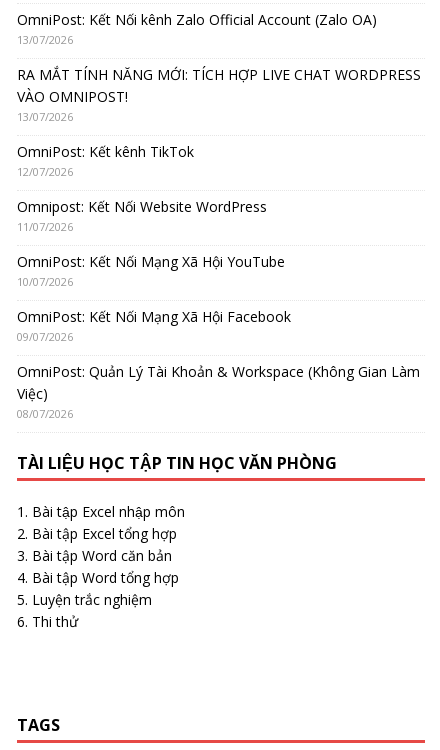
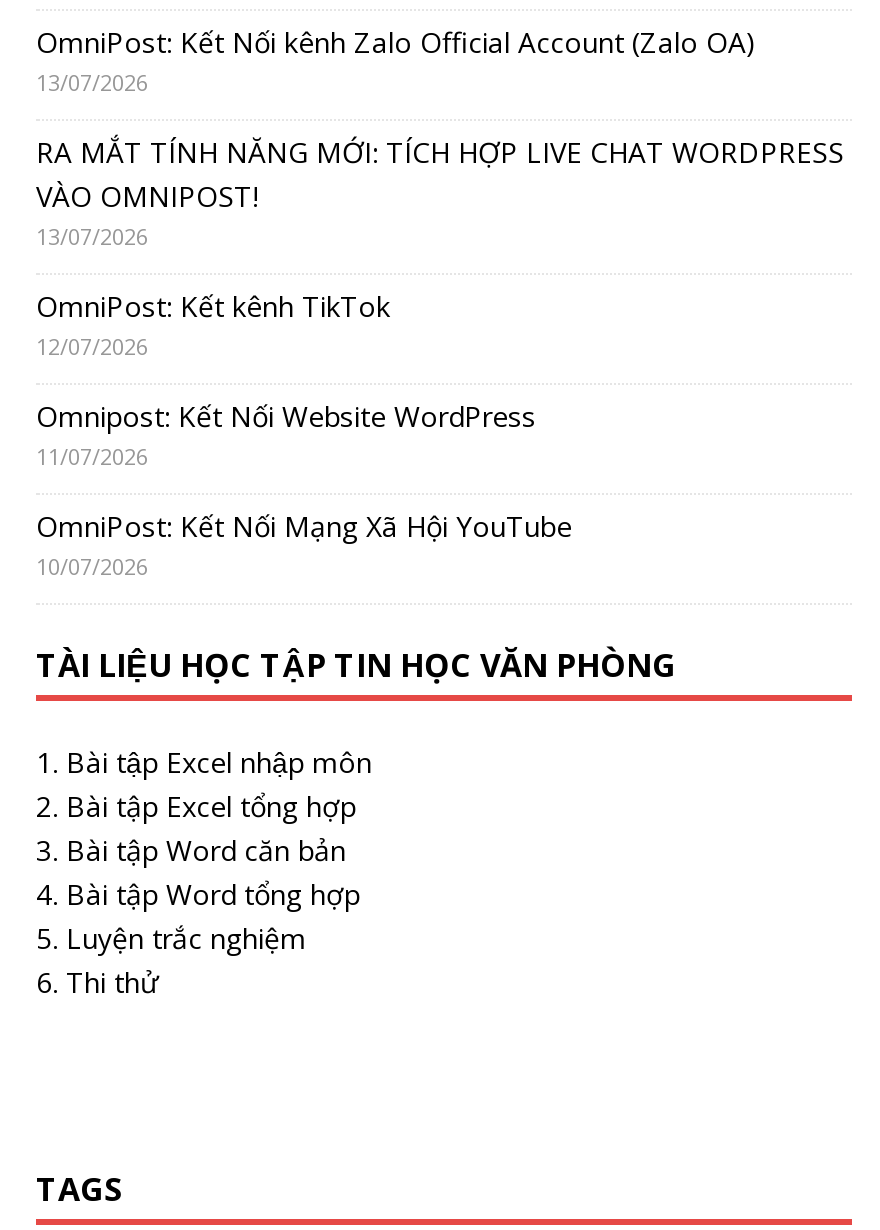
[17,307,420,421] OmniPost: Kết Nối Mạng Xã Hội Facebook | 09/07/2026 | OmniPost: Quản Lý Tài Khoản & Workspace (Không Gian Làm | Việc) | 08/07/2026 -> none

